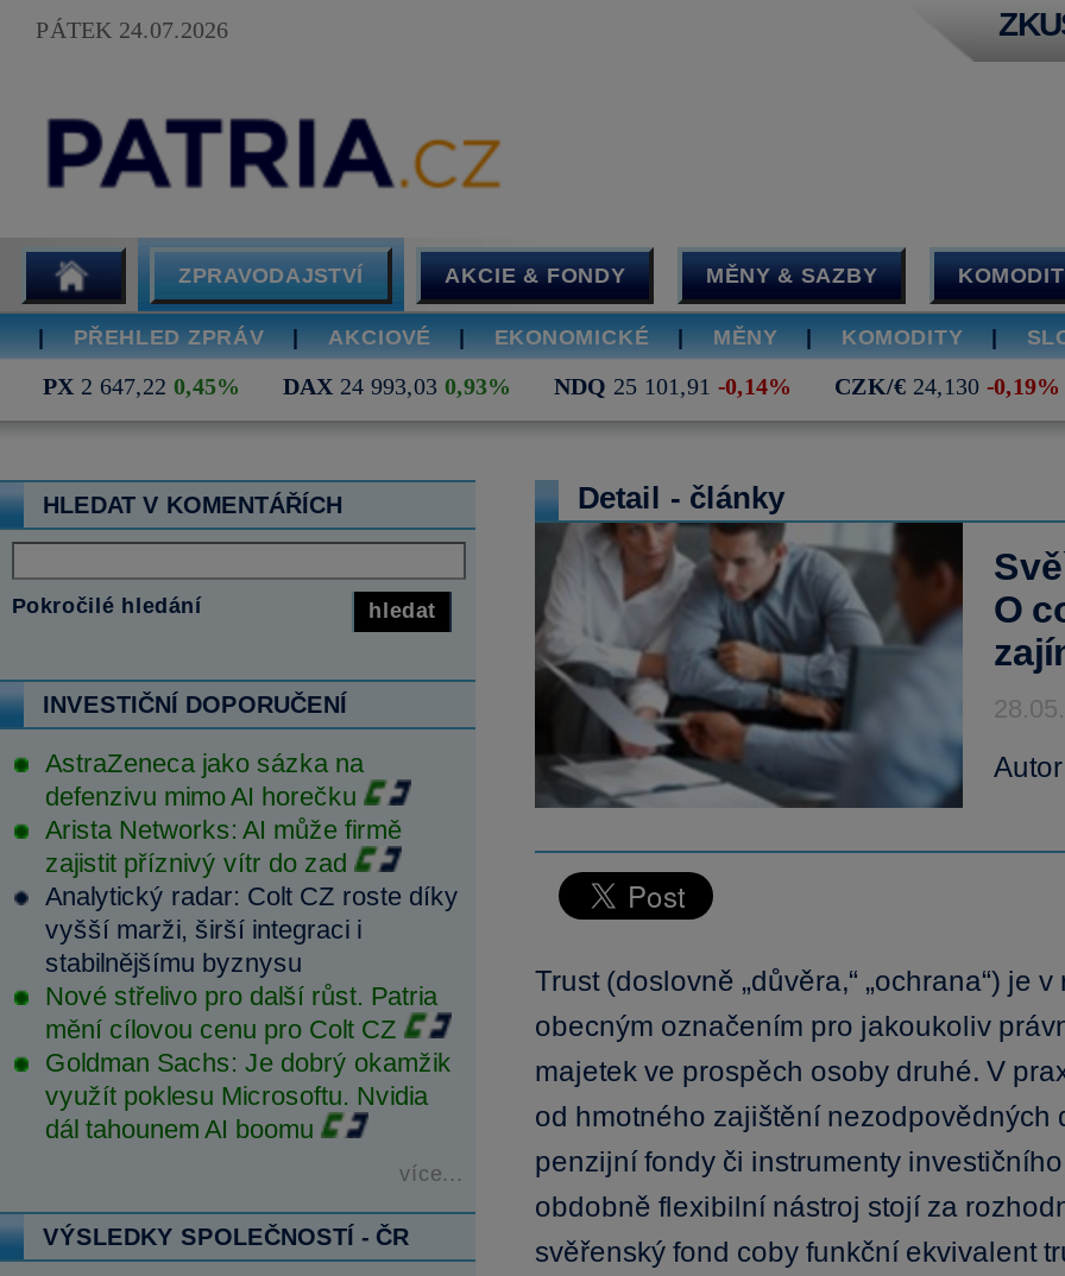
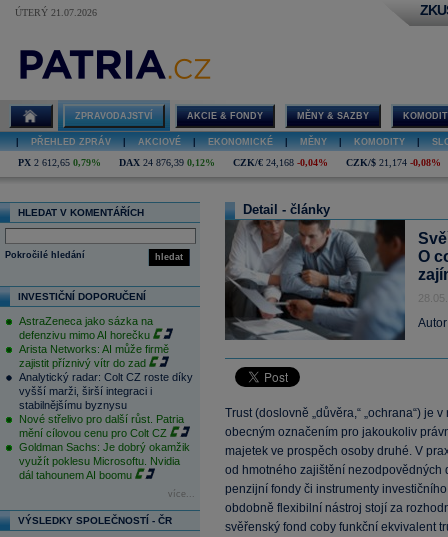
[36,17,228,43] PÁTEK 24.07.2026 -> [15,7,97,18] ÚTERÝ 21.07.2026
[43,373,1060,399] PX 2 647,22 0,45% | DAX 24 993,03 0,93% | NDQ 25 101,91 -0,14% | CZK/€ 24,130 -0,19% -> [18,157,441,168] PX 2 612,65 0,79% | DAX 24 876,39 0,12% | CZK/€ 24,168 -0,04% | CZK/$ 21,174 -0,08%

